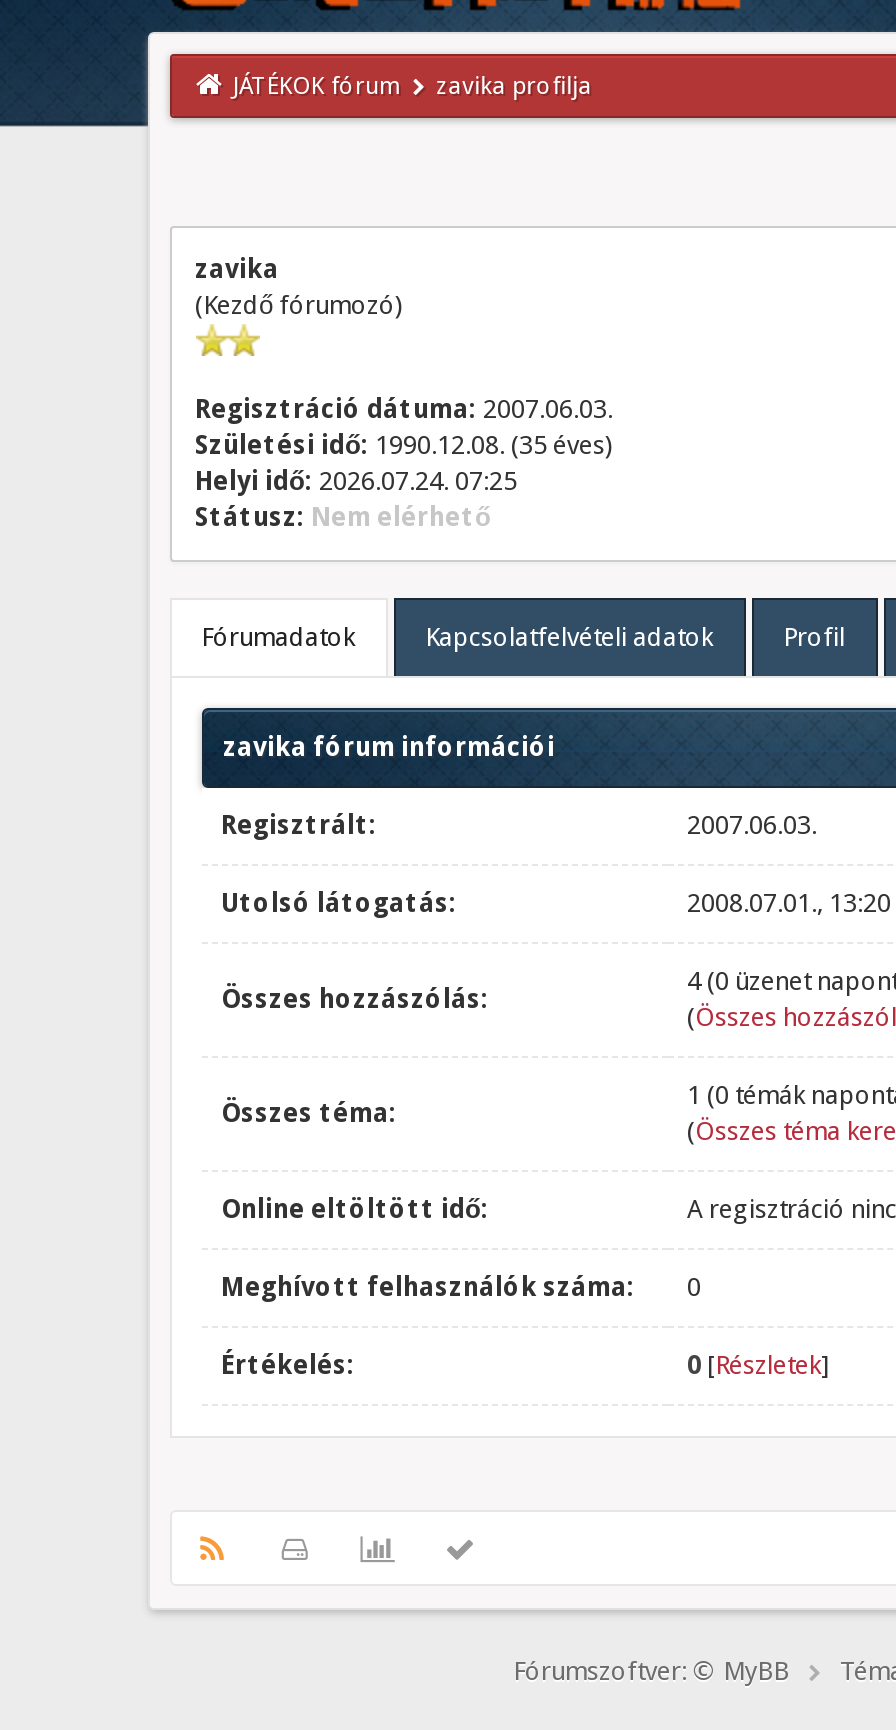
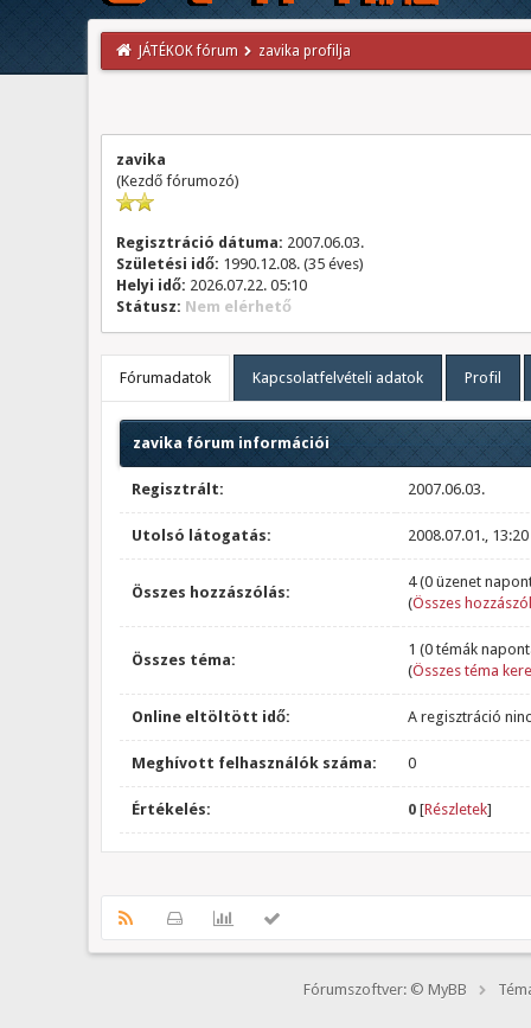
[195,466,517,496] Helyi idő: 2026.07.24. 07:25 -> [116,276,306,294] Helyi idő: 2026.07.22. 05:10

